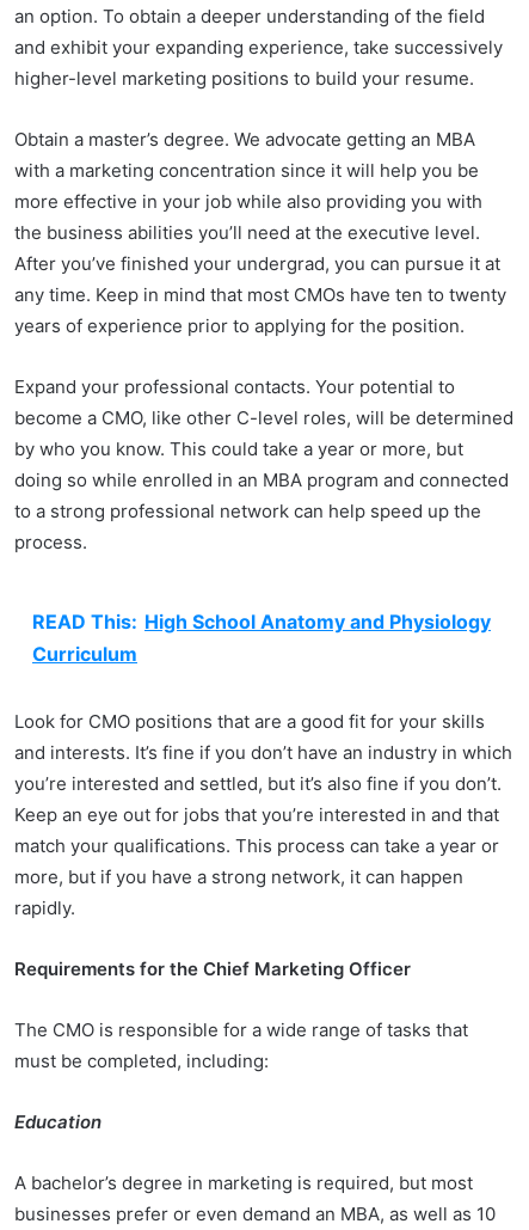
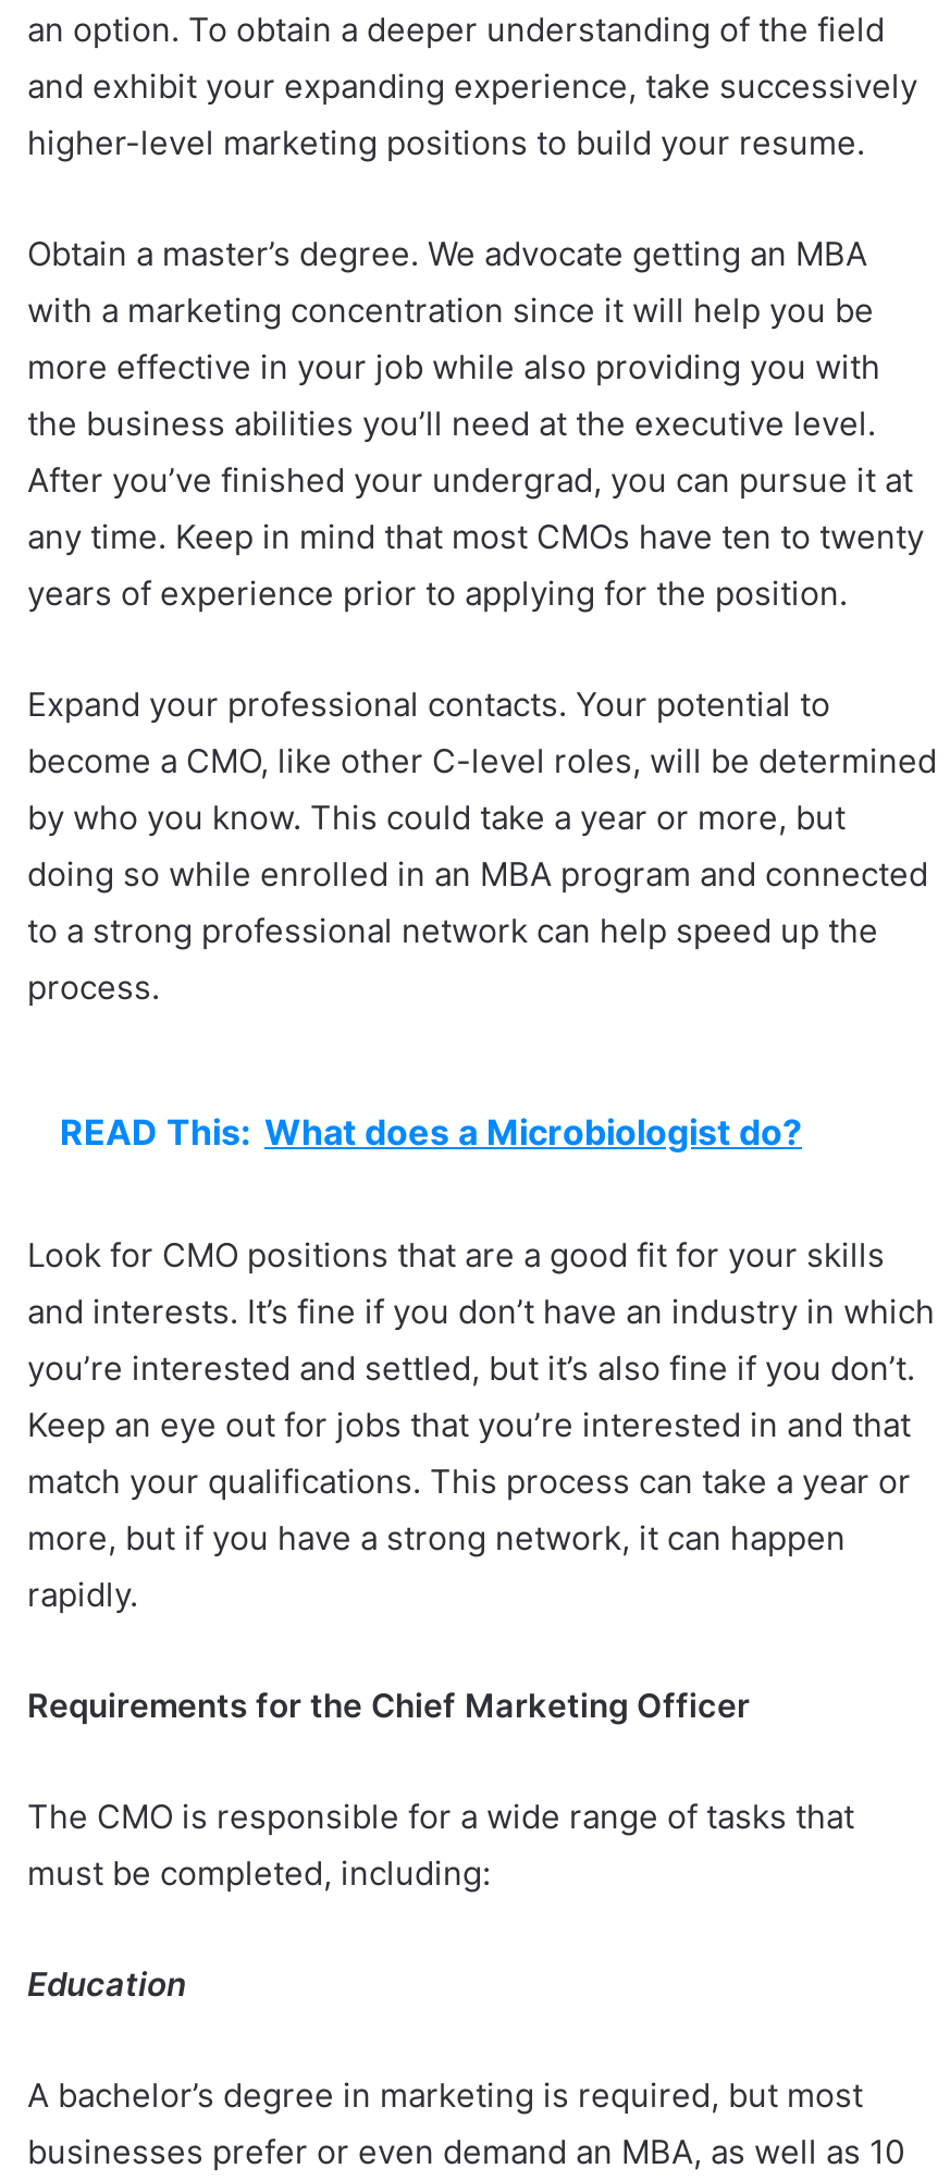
[32,610,491,666] READ This: High School Anatomy and Physiology | Curriculum -> [60,1111,802,1154] READ This: What does a Microbiologist do?

